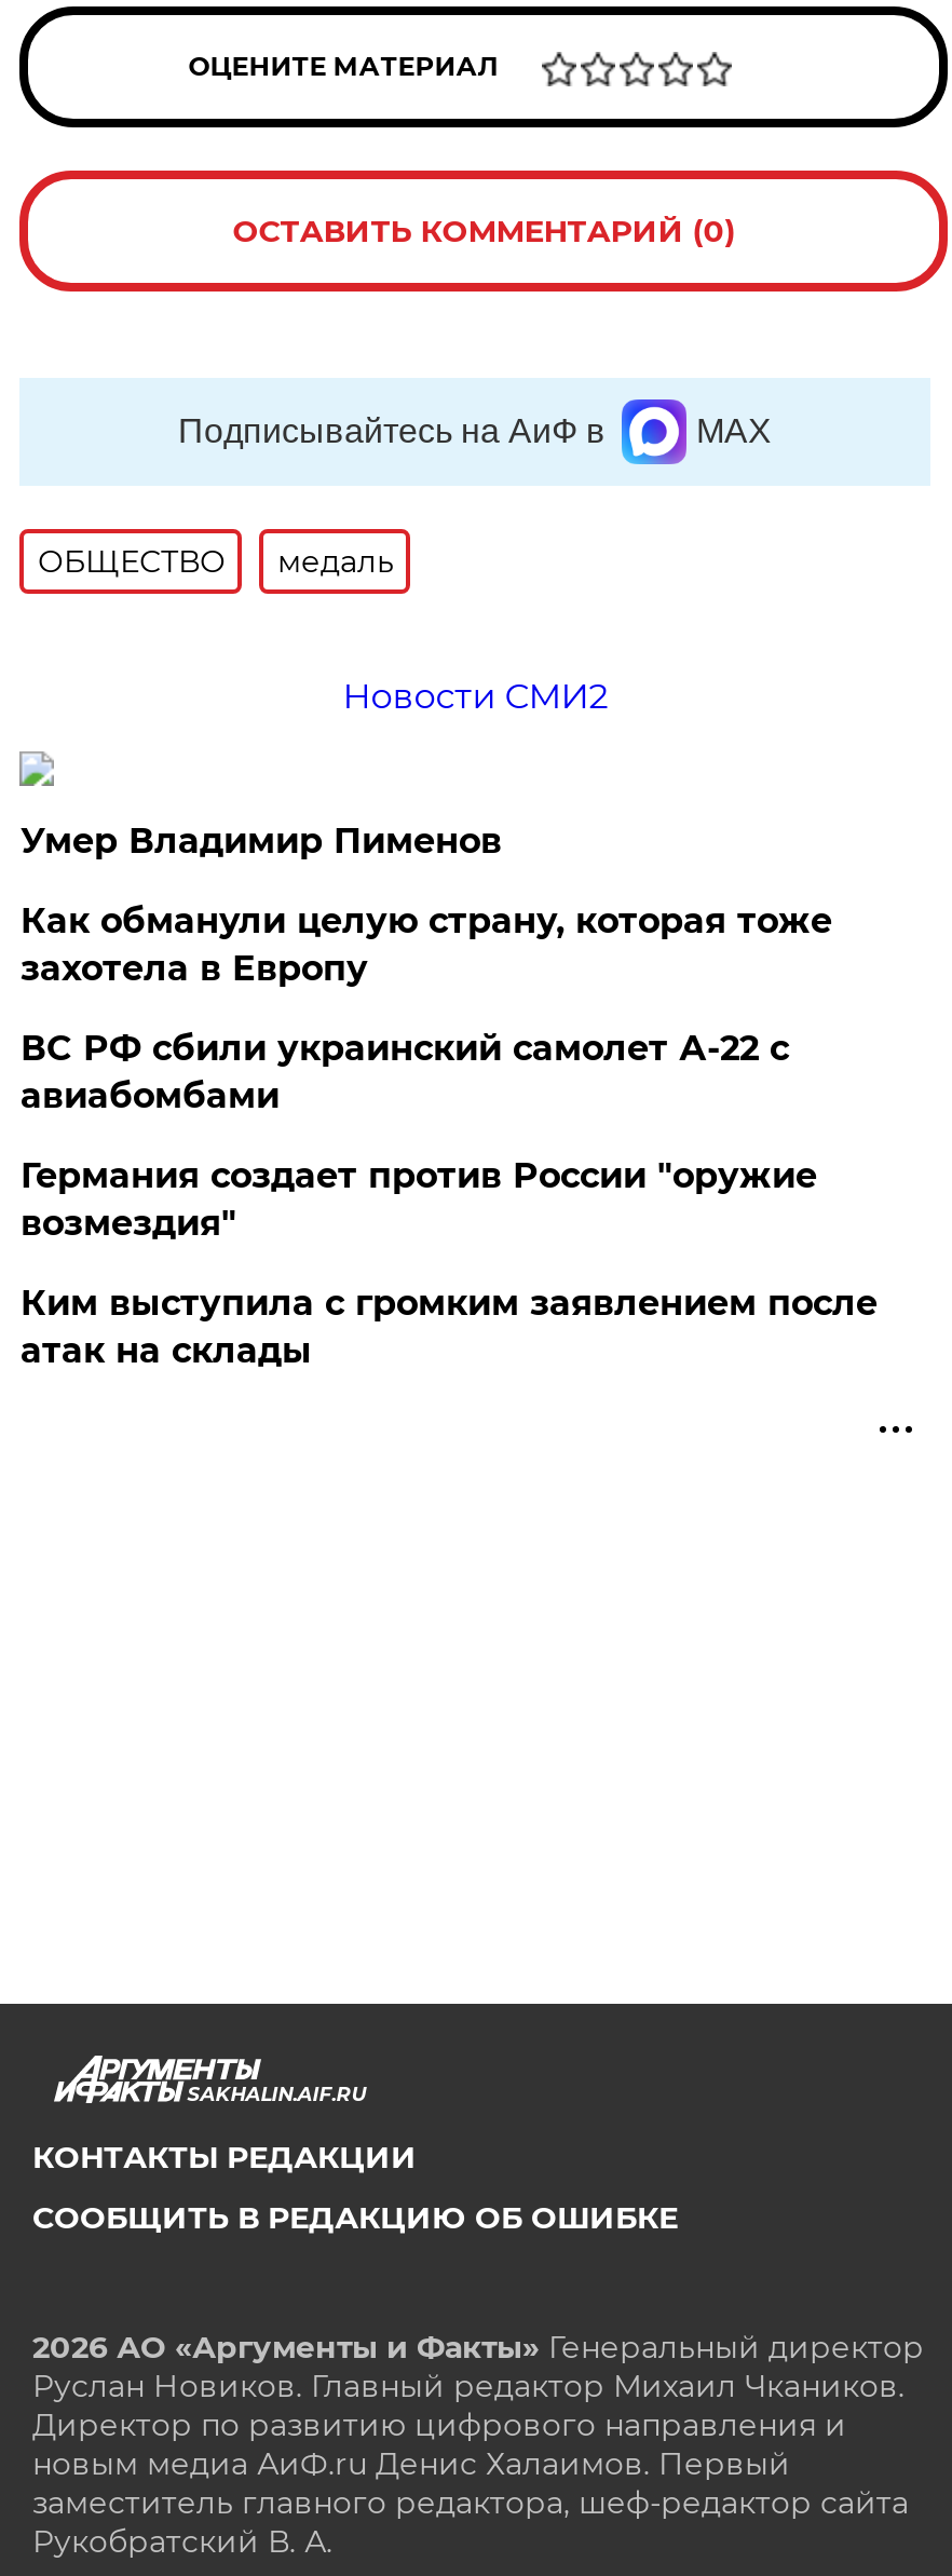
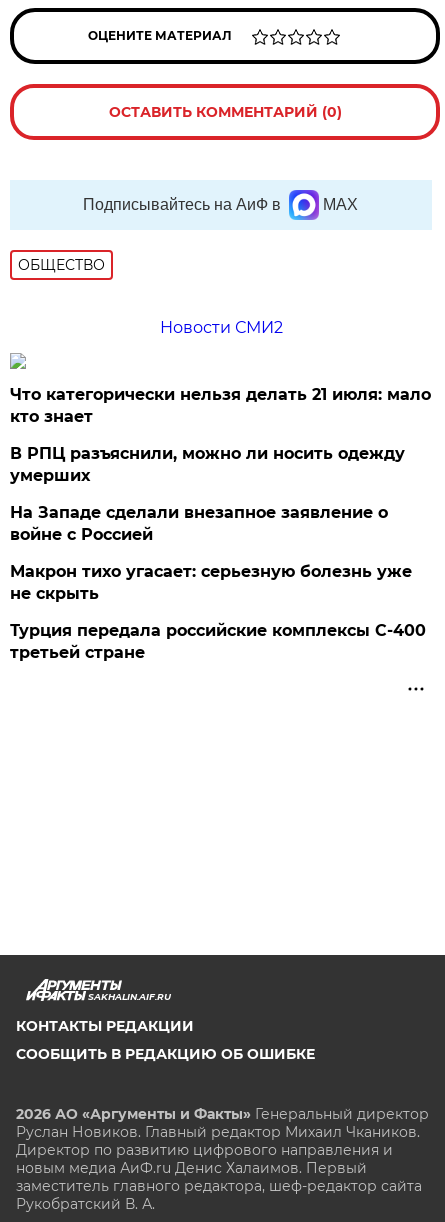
[277,542,394,581] медаль -> none
[20,821,502,862] Умер Владимир Пименов -> [10,385,431,426] Что категорически нельзя делать 21 июля: мало | кто знает
[20,900,832,989] Как обманули целую страну, которая тоже | захотела в Европу -> [10,444,405,485] В РПЦ разъяснили, можно ли носить одежду | умерших
[20,1028,789,1116] ВС РФ сбили украинский самолет А-22 с | авиабомбами -> [10,503,388,544] На Западе сделали внезапное заявление о | войне с Россией
[20,1155,817,1244] Германия создает против России "оружие | возмездия" -> [10,562,412,603] Макрон тихо угасает: серьезную болезнь уже | не скрыть
[20,1283,877,1371] Ким выступила с громким заявлением после | атак на склады -> [10,621,426,662] Турция передала российские комплексы С-400 | третьей стране

